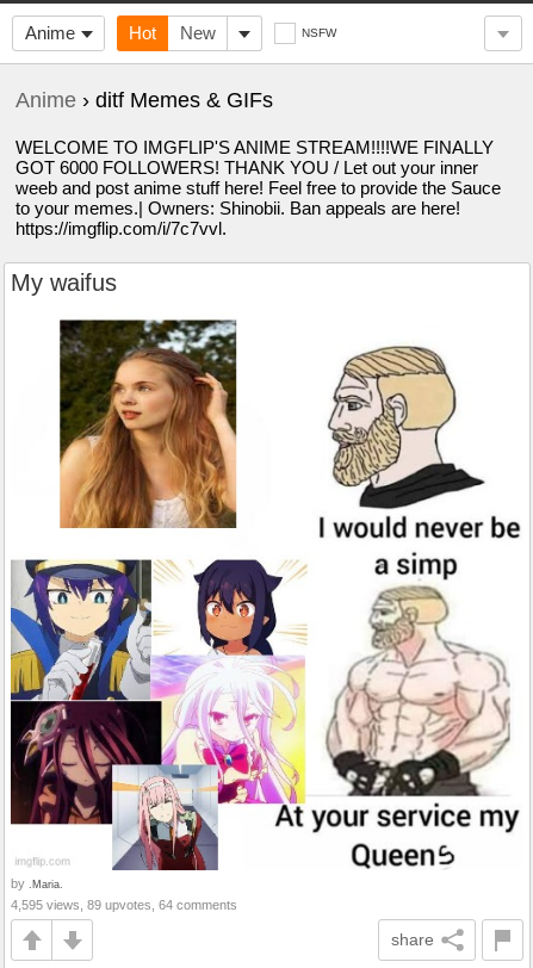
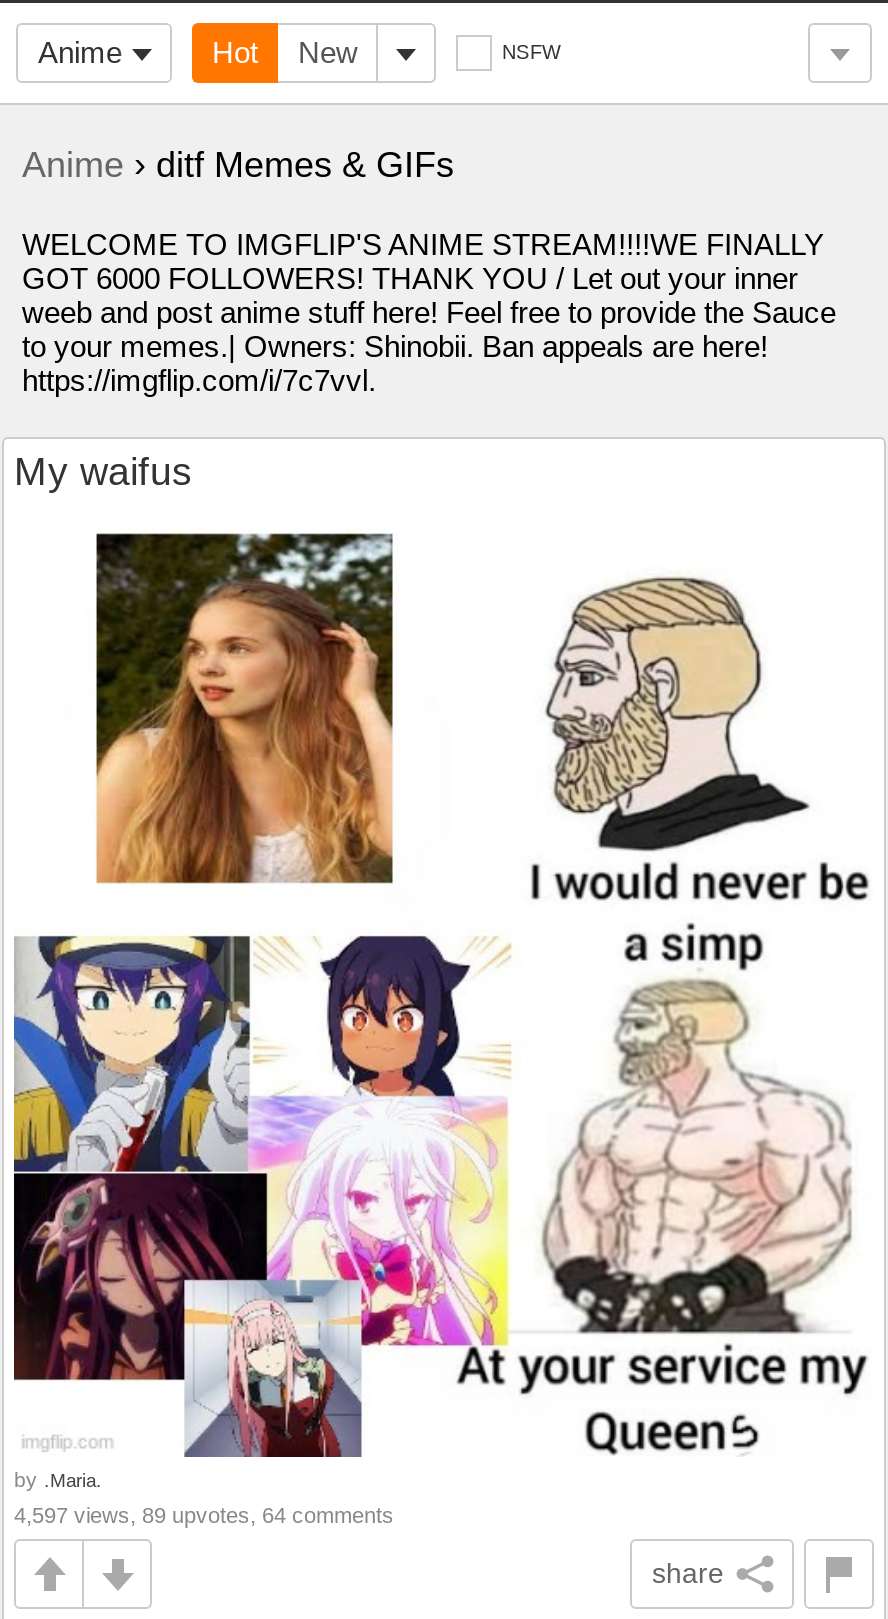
[11,898,237,912] 4,595 views, 89 upvotes, 64 comments -> [14,1503,394,1527] 4,597 views, 89 upvotes, 64 comments

